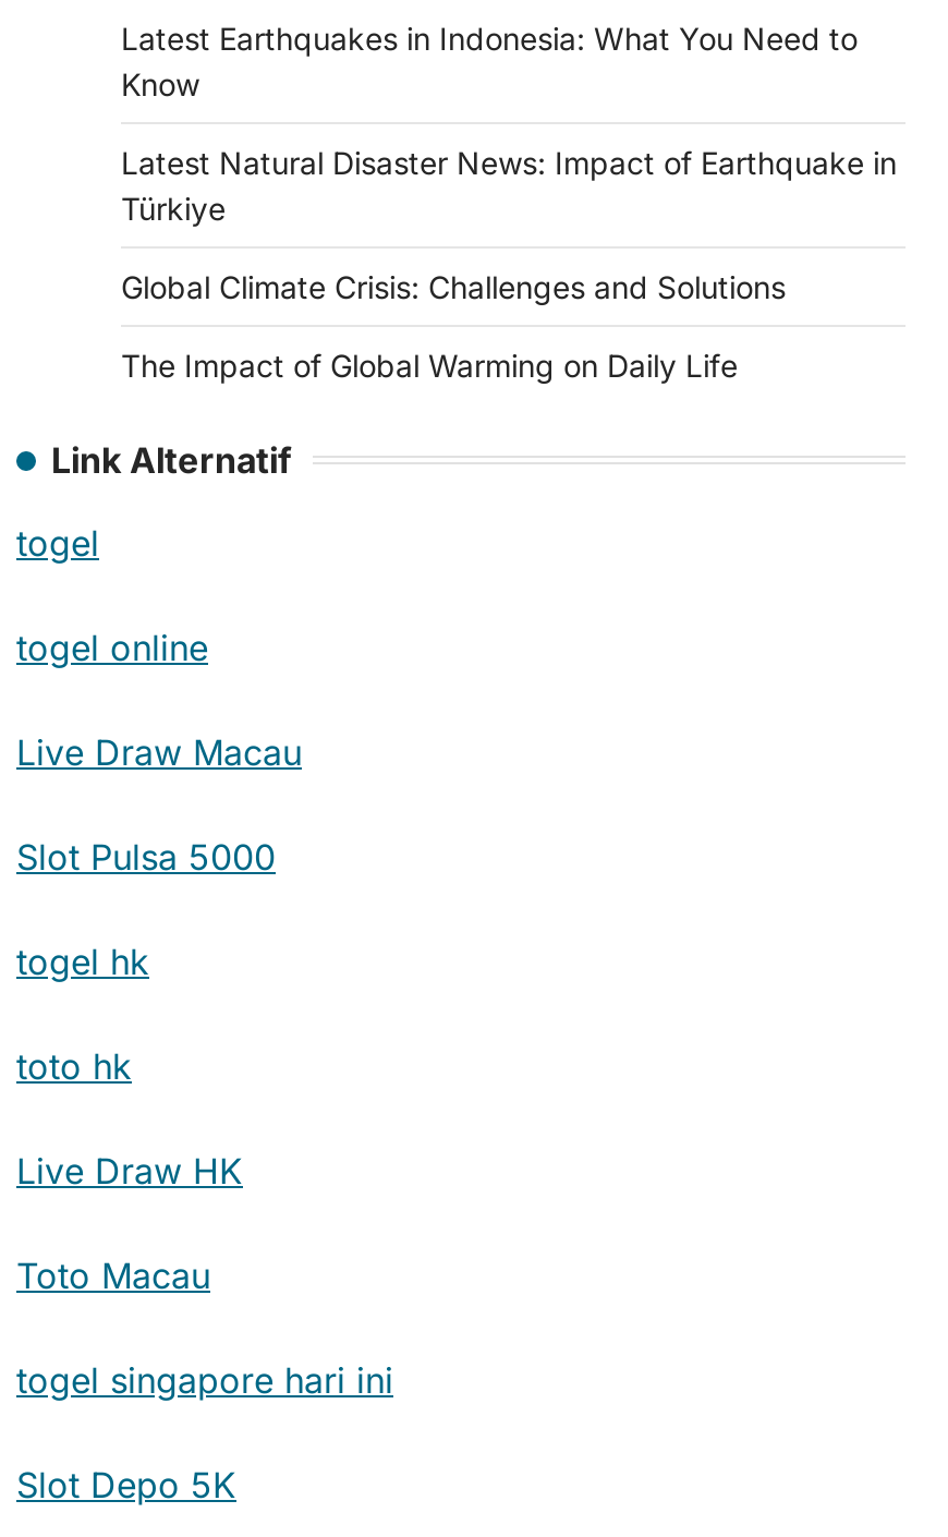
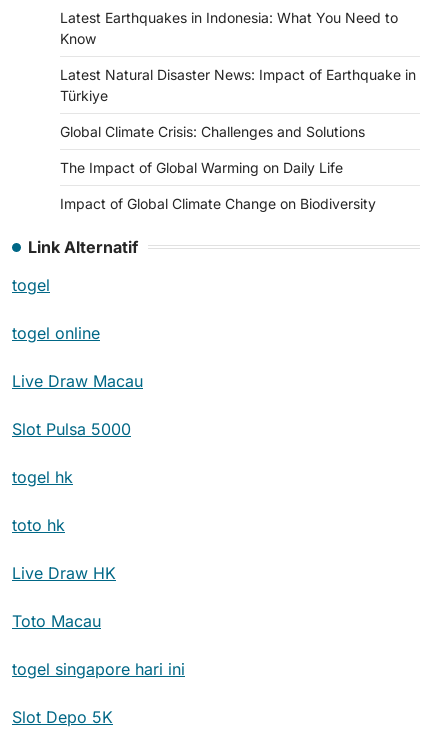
none -> [60,195,376,212] Impact of Global Climate Change on Biodiversity

